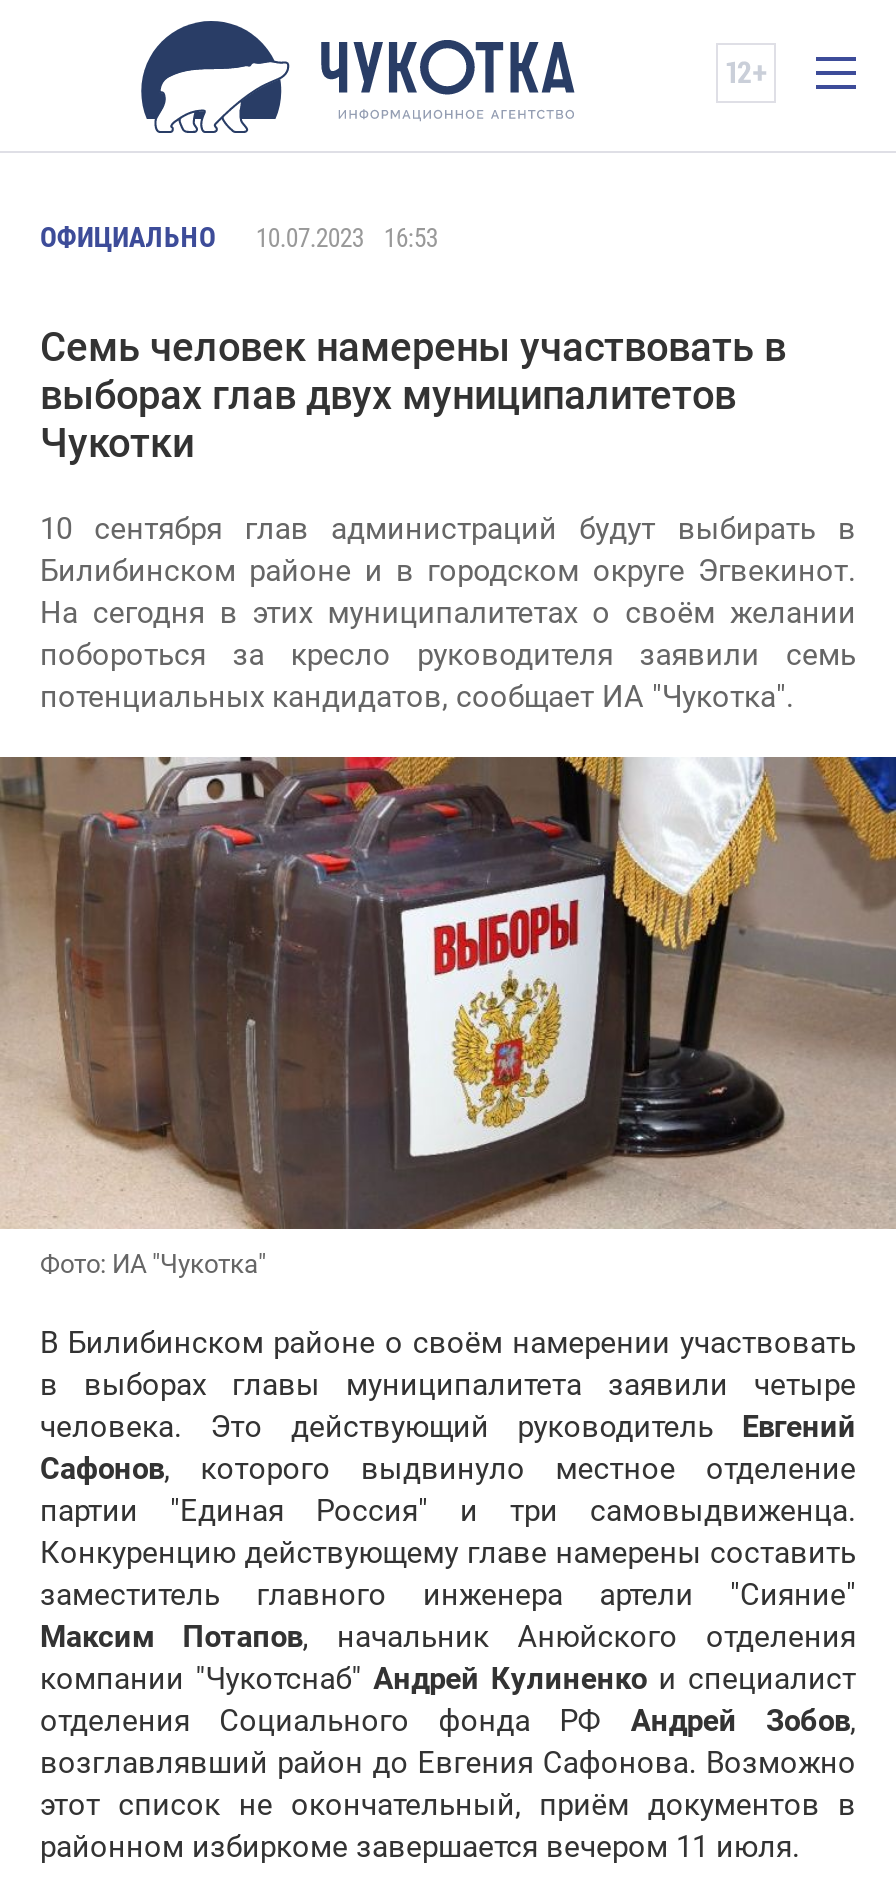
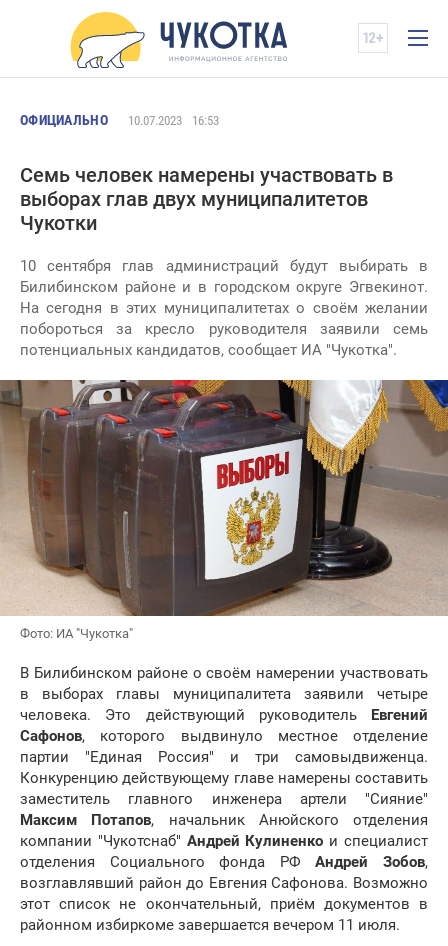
[138,19,284,121] [image] -> [70,11,142,62] [image]

